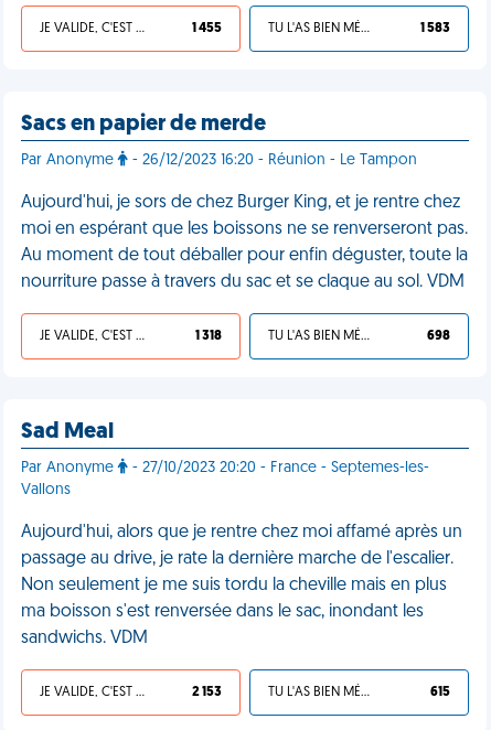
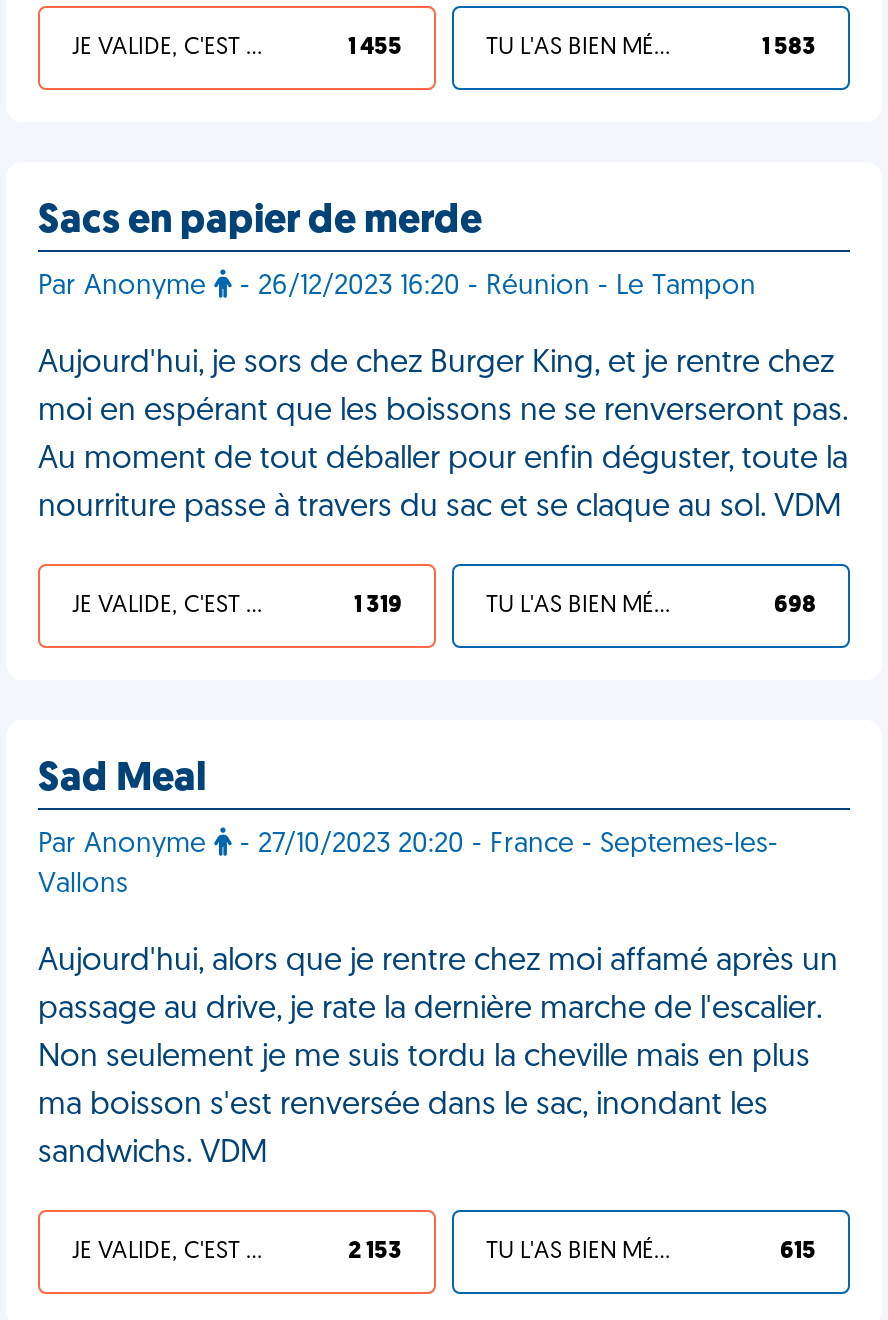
[195,330,222,343] 1 318 -> [354,594,402,618] 1 319

